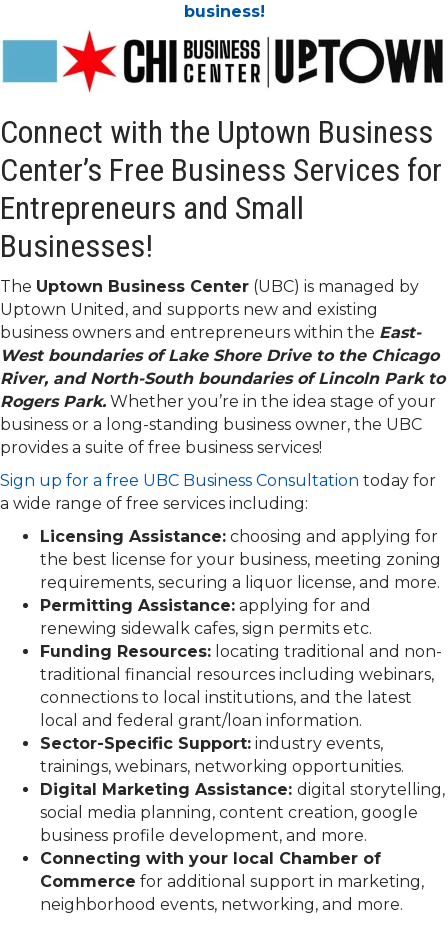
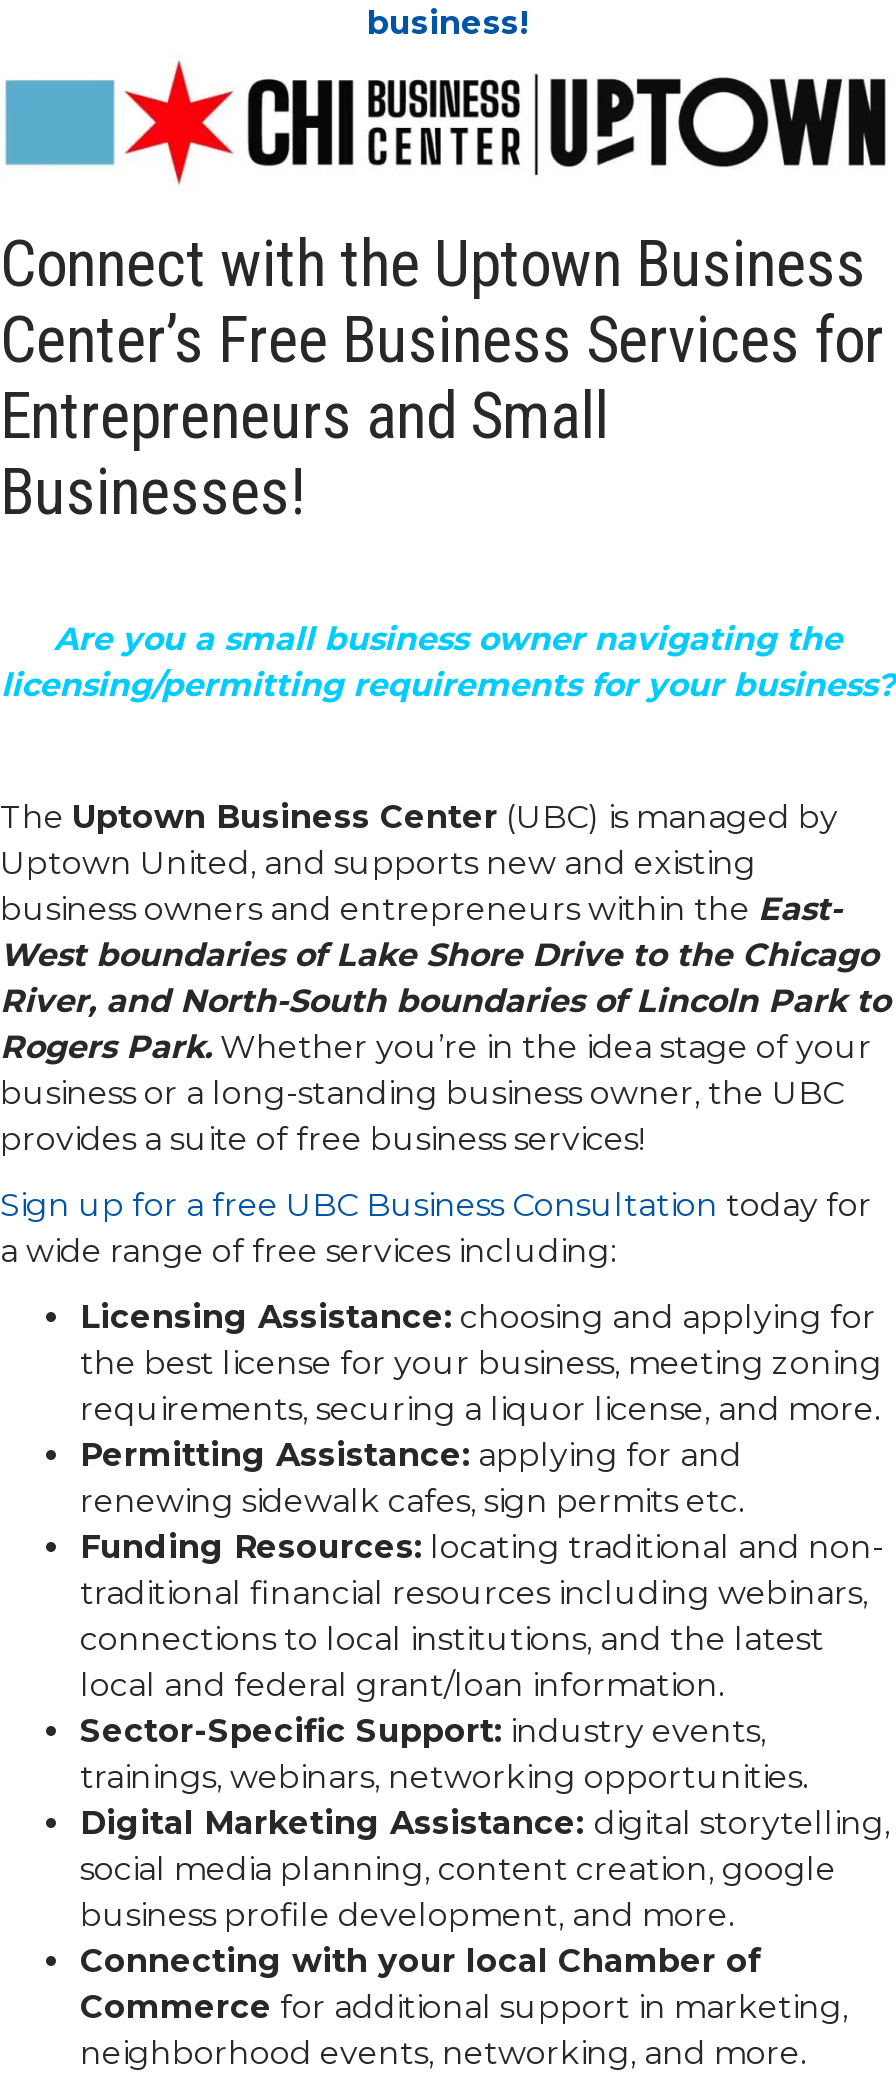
none -> [1,620,895,704] Are you a small business owner navigating the | licensing/permitting requirements for your business?

